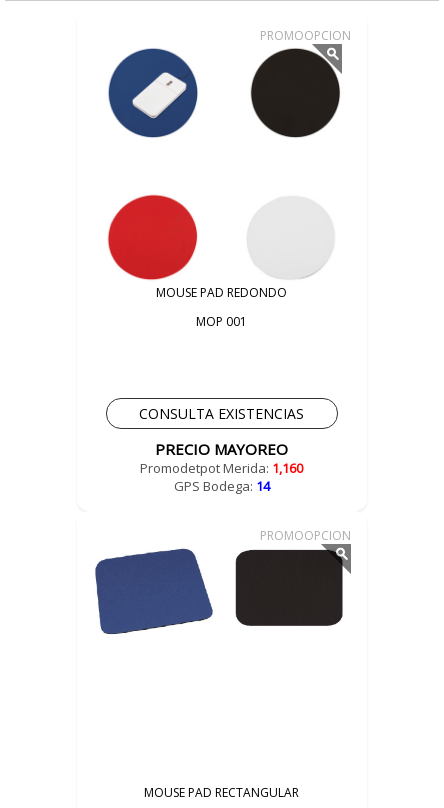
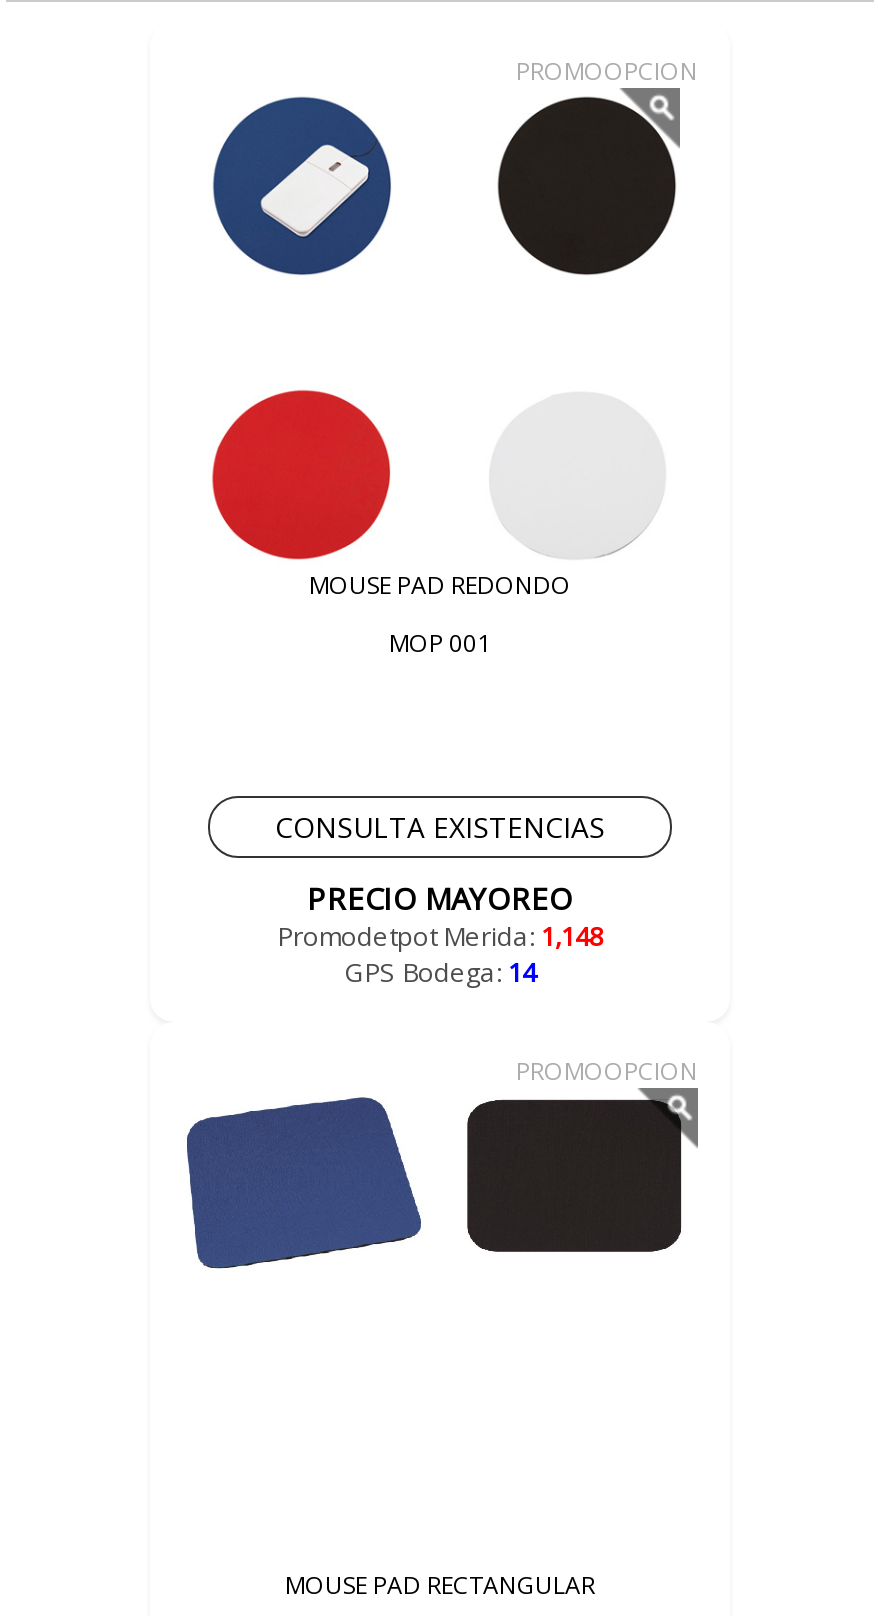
[140,459,303,477] Promodetpot Merida: 1,160 -> [277,918,603,954] Promodetpot Merida: 1,148

